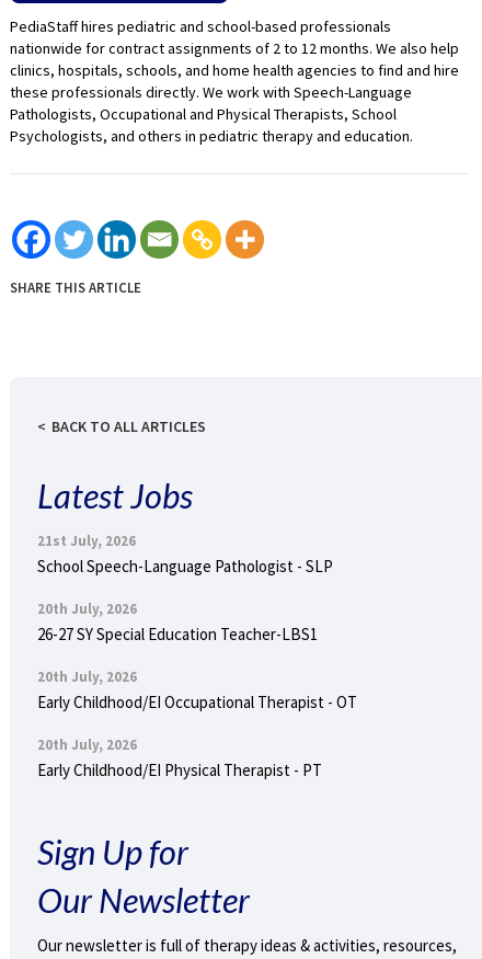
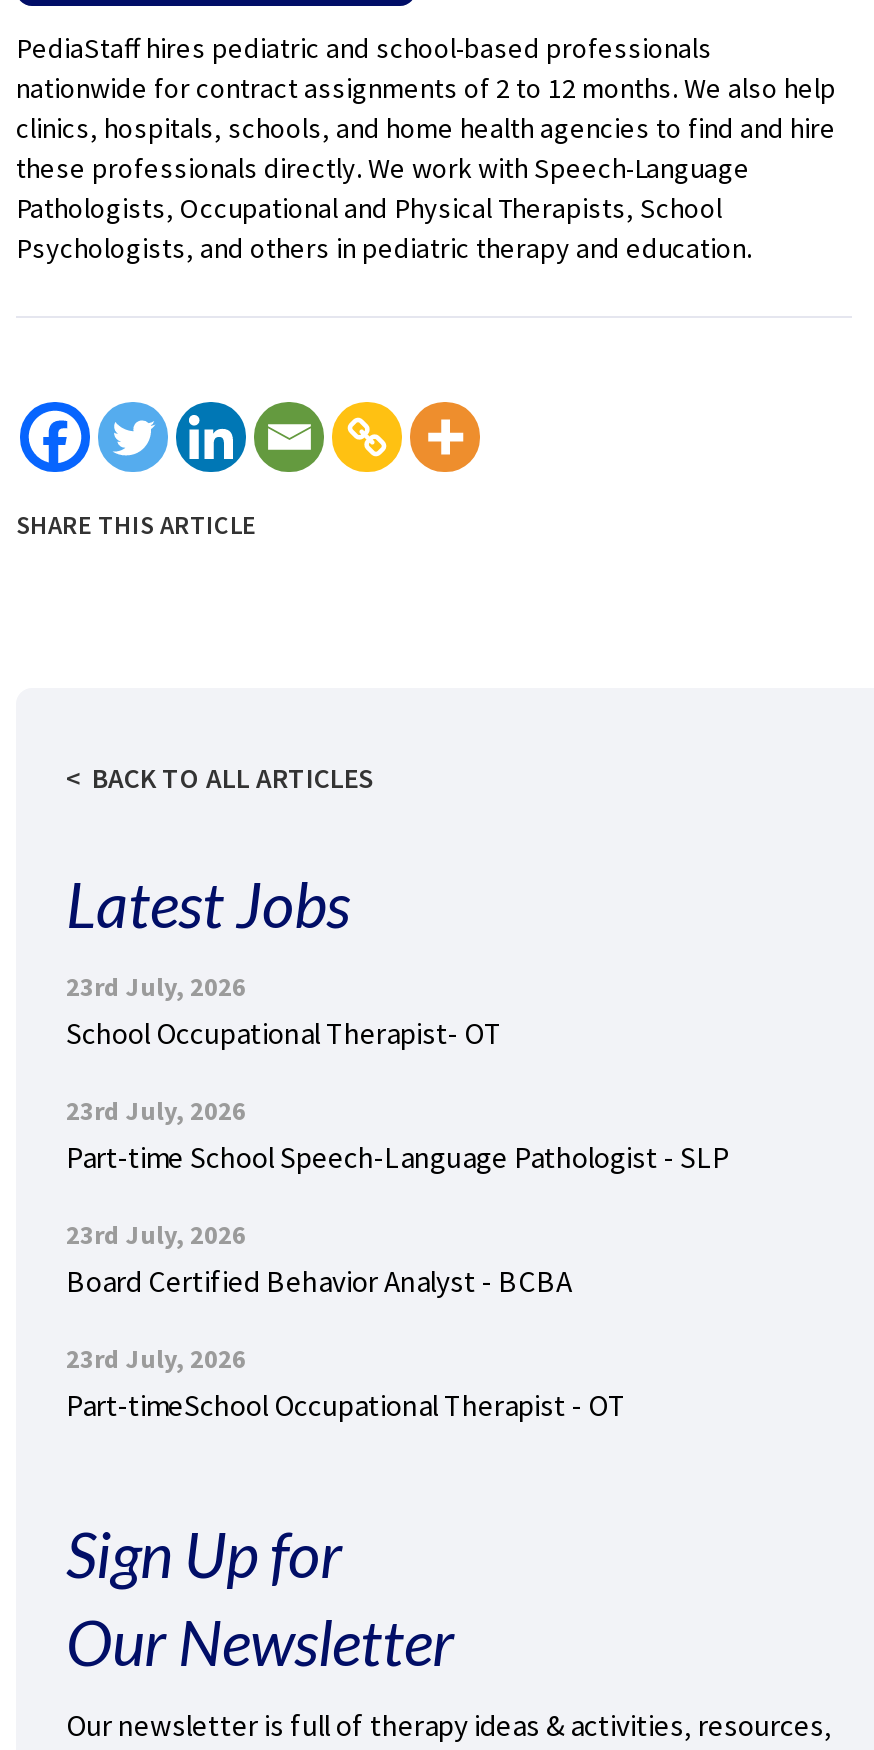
[37,532,333,576] 21st July, 2026 | School Speech-Language Pathologist - SLP -> [66,970,502,1052] 23rd July, 2026 | School Occupational Therapist- OT
[37,600,318,644] 20th July, 2026 | 26-27 SY Special Education Teacher-LBS1 -> [66,1094,730,1176] 23rd July, 2026 | Part-time School Speech-Language Pathologist - SLP
[37,667,357,712] 20th July, 2026 | Early Childhood/EI Occupational Therapist - OT -> [66,1218,572,1300] 23rd July, 2026 | Board Certified Behavior Analyst - BCBA
[37,735,322,780] 20th July, 2026 | Early Childhood/EI Physical Therapist - PT -> [66,1342,626,1424] 23rd July, 2026 | Part-timeSchool Occupational Therapist - OT

